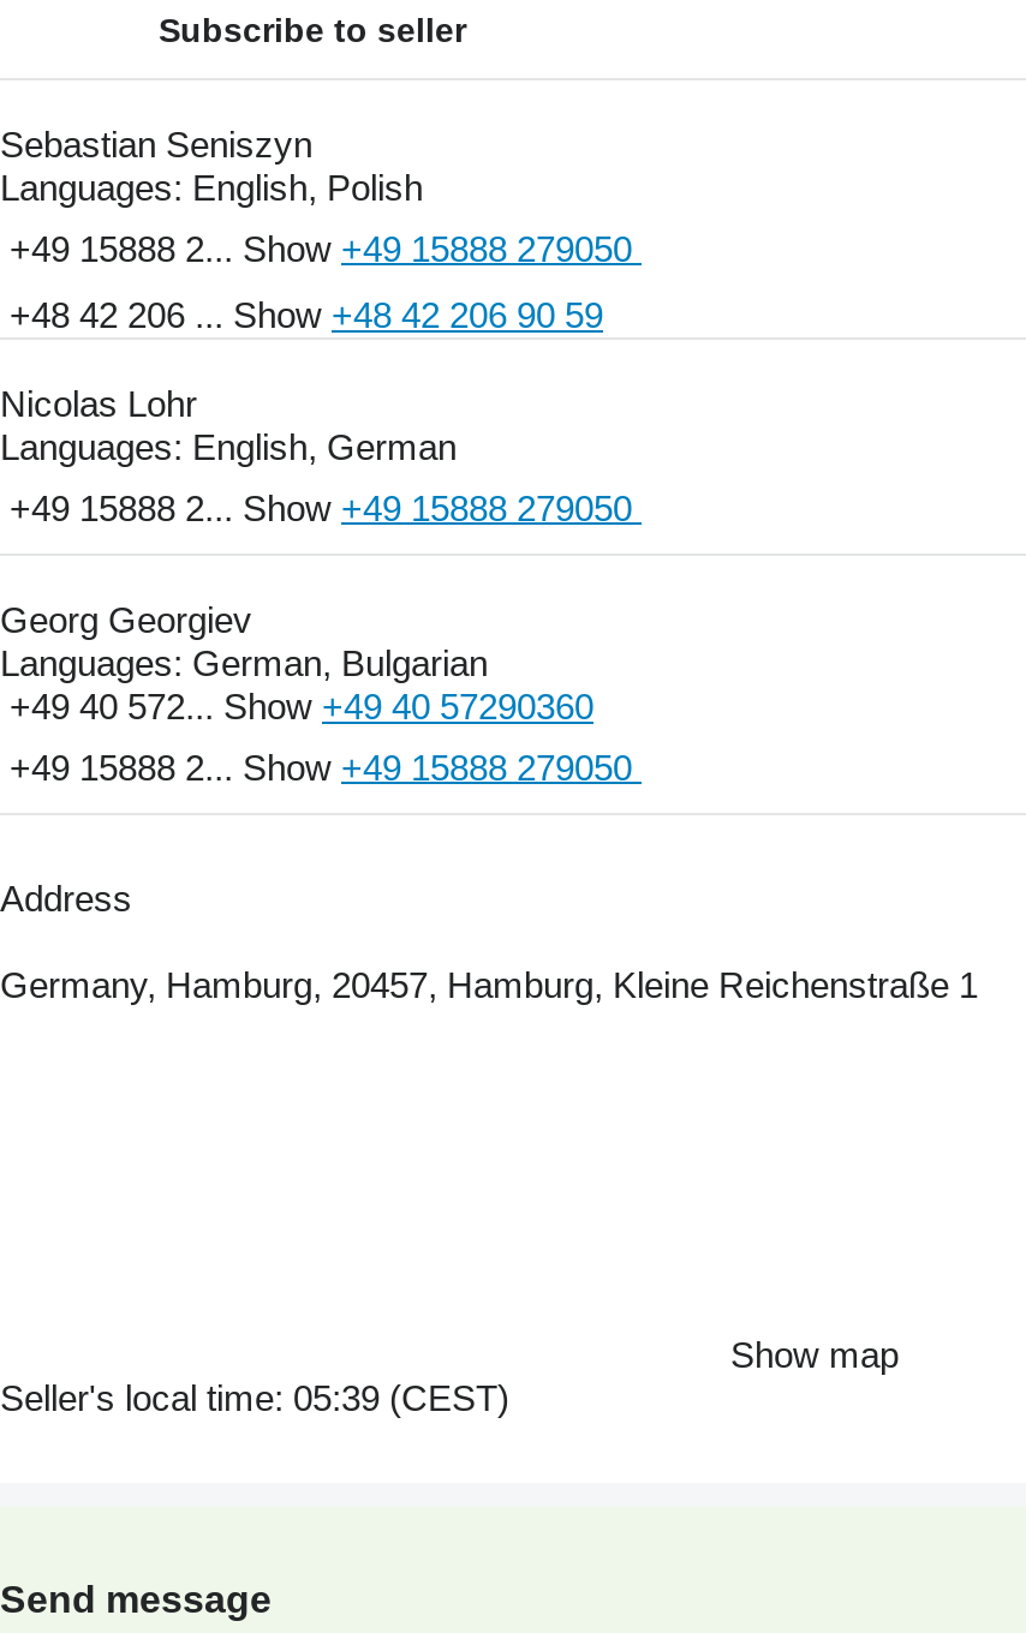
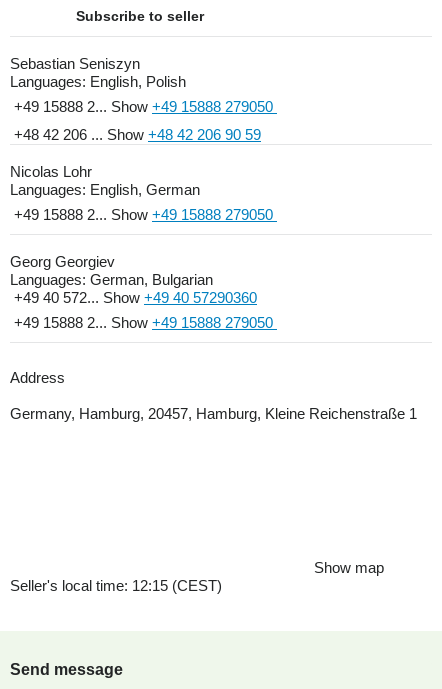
[0,1378,509,1419] Seller's local time: 05:39 (CEST) -> [10,577,222,594] Seller's local time: 12:15 (CEST)

